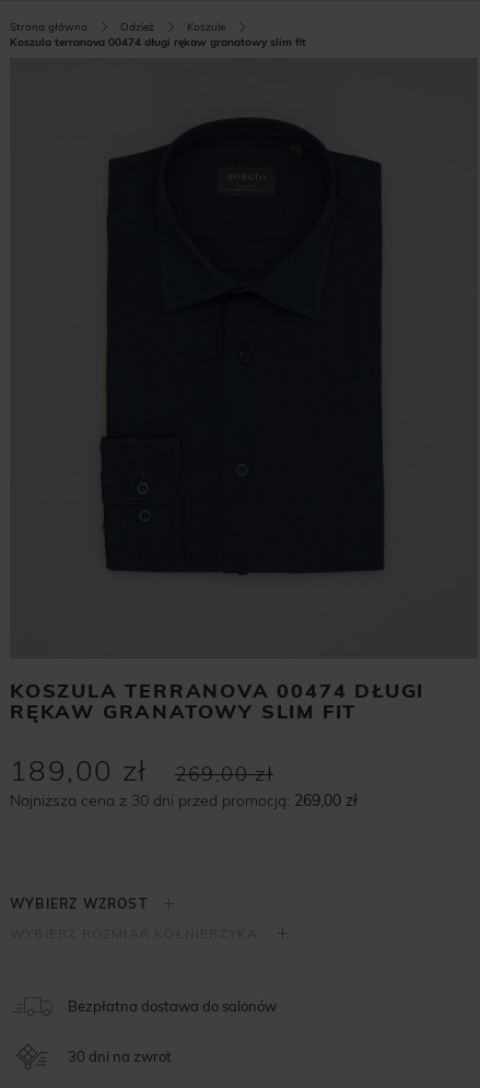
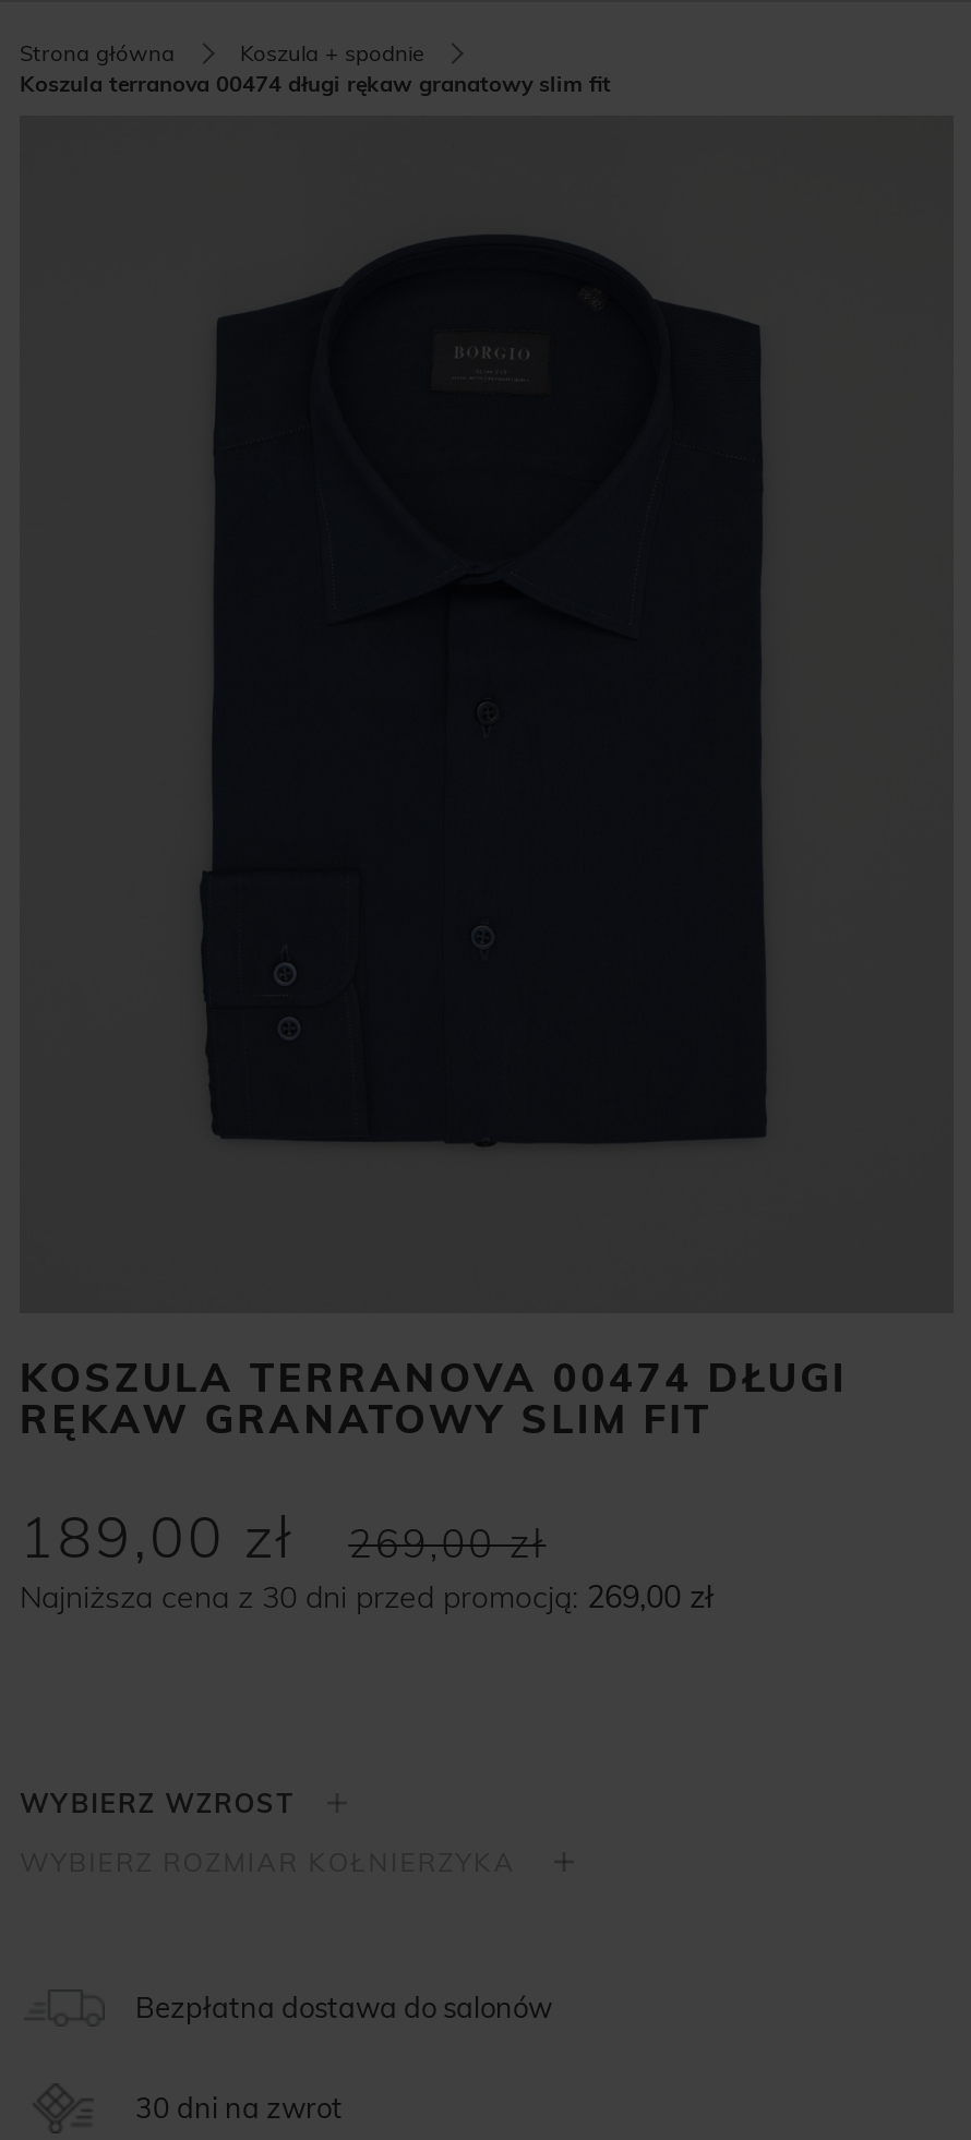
[120,20,225,34] Odzież | Koszule -> [240,39,423,68] Koszula + spodnie

